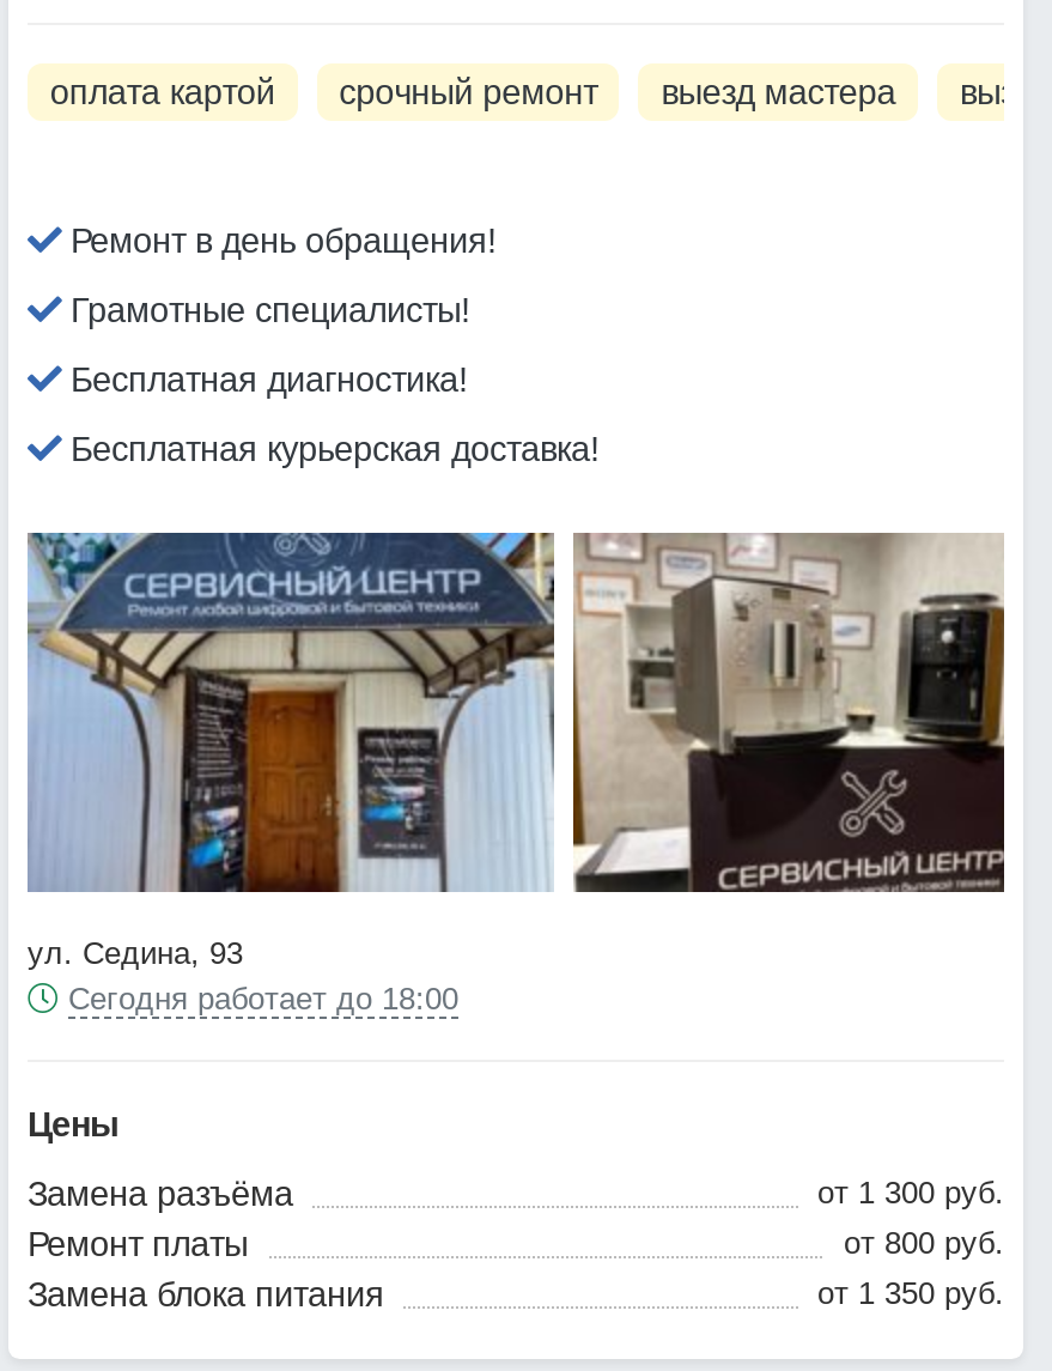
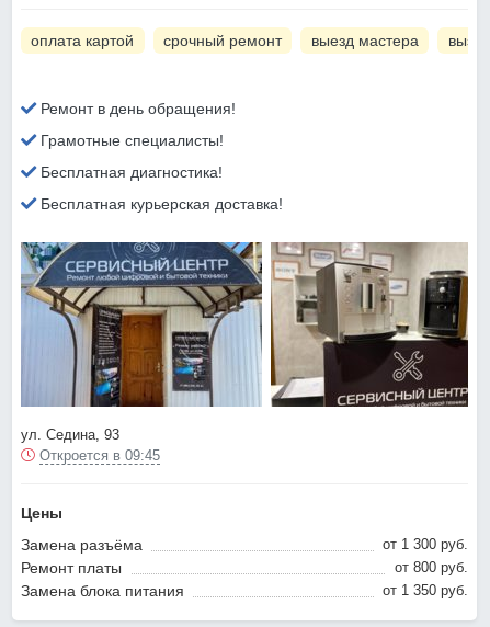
[68,981,458,1017] Сегодня работает до 18:00 -> [39,447,160,464] Откроется в 09:45

